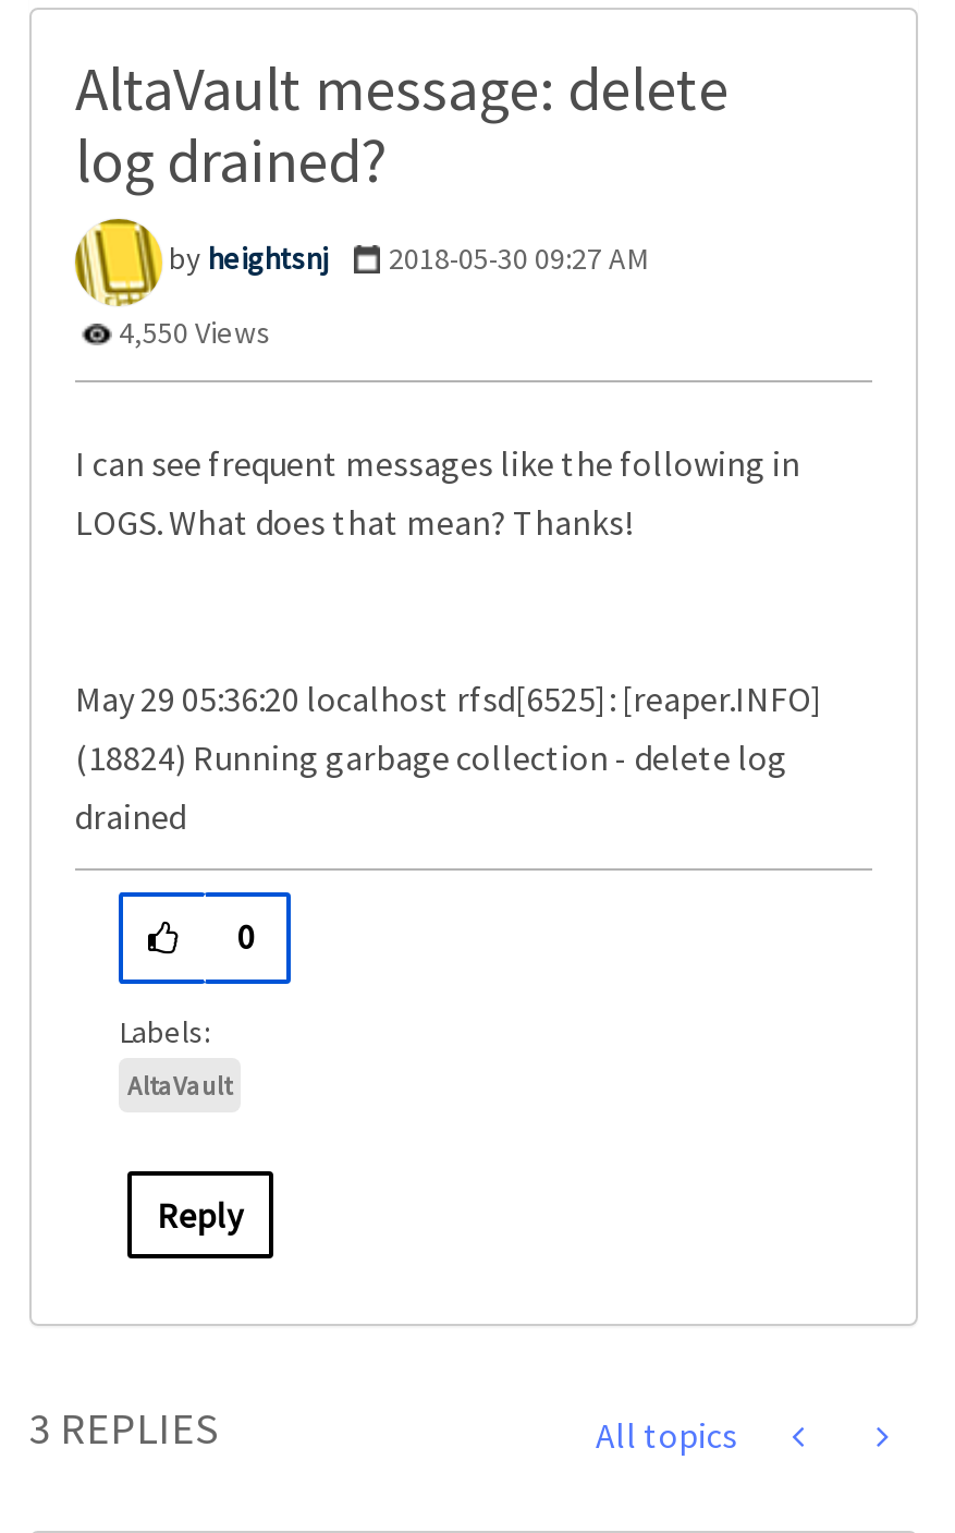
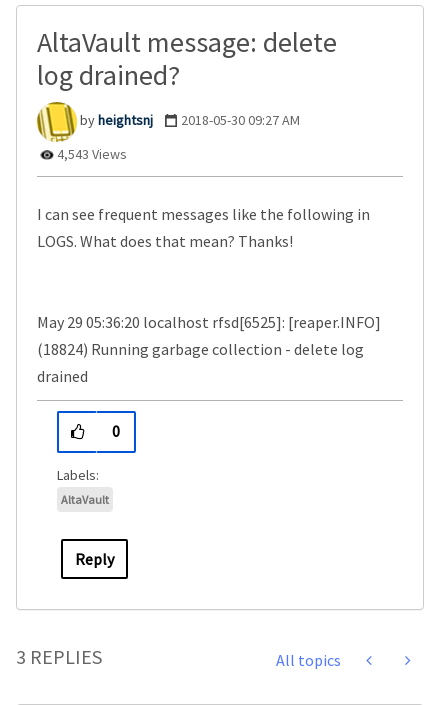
[112,313,271,352] 4,550 Views -> [54,145,127,163] 4,543 Views

